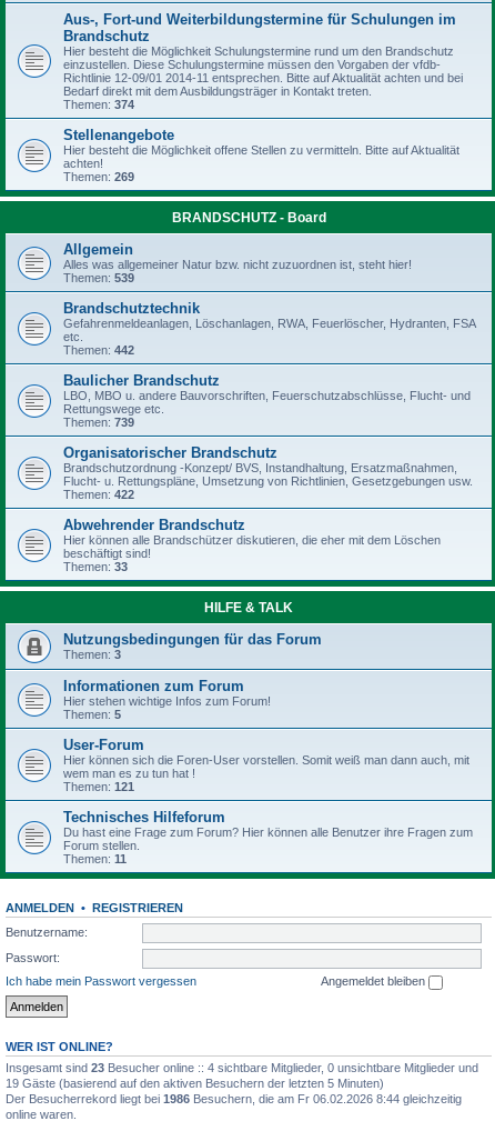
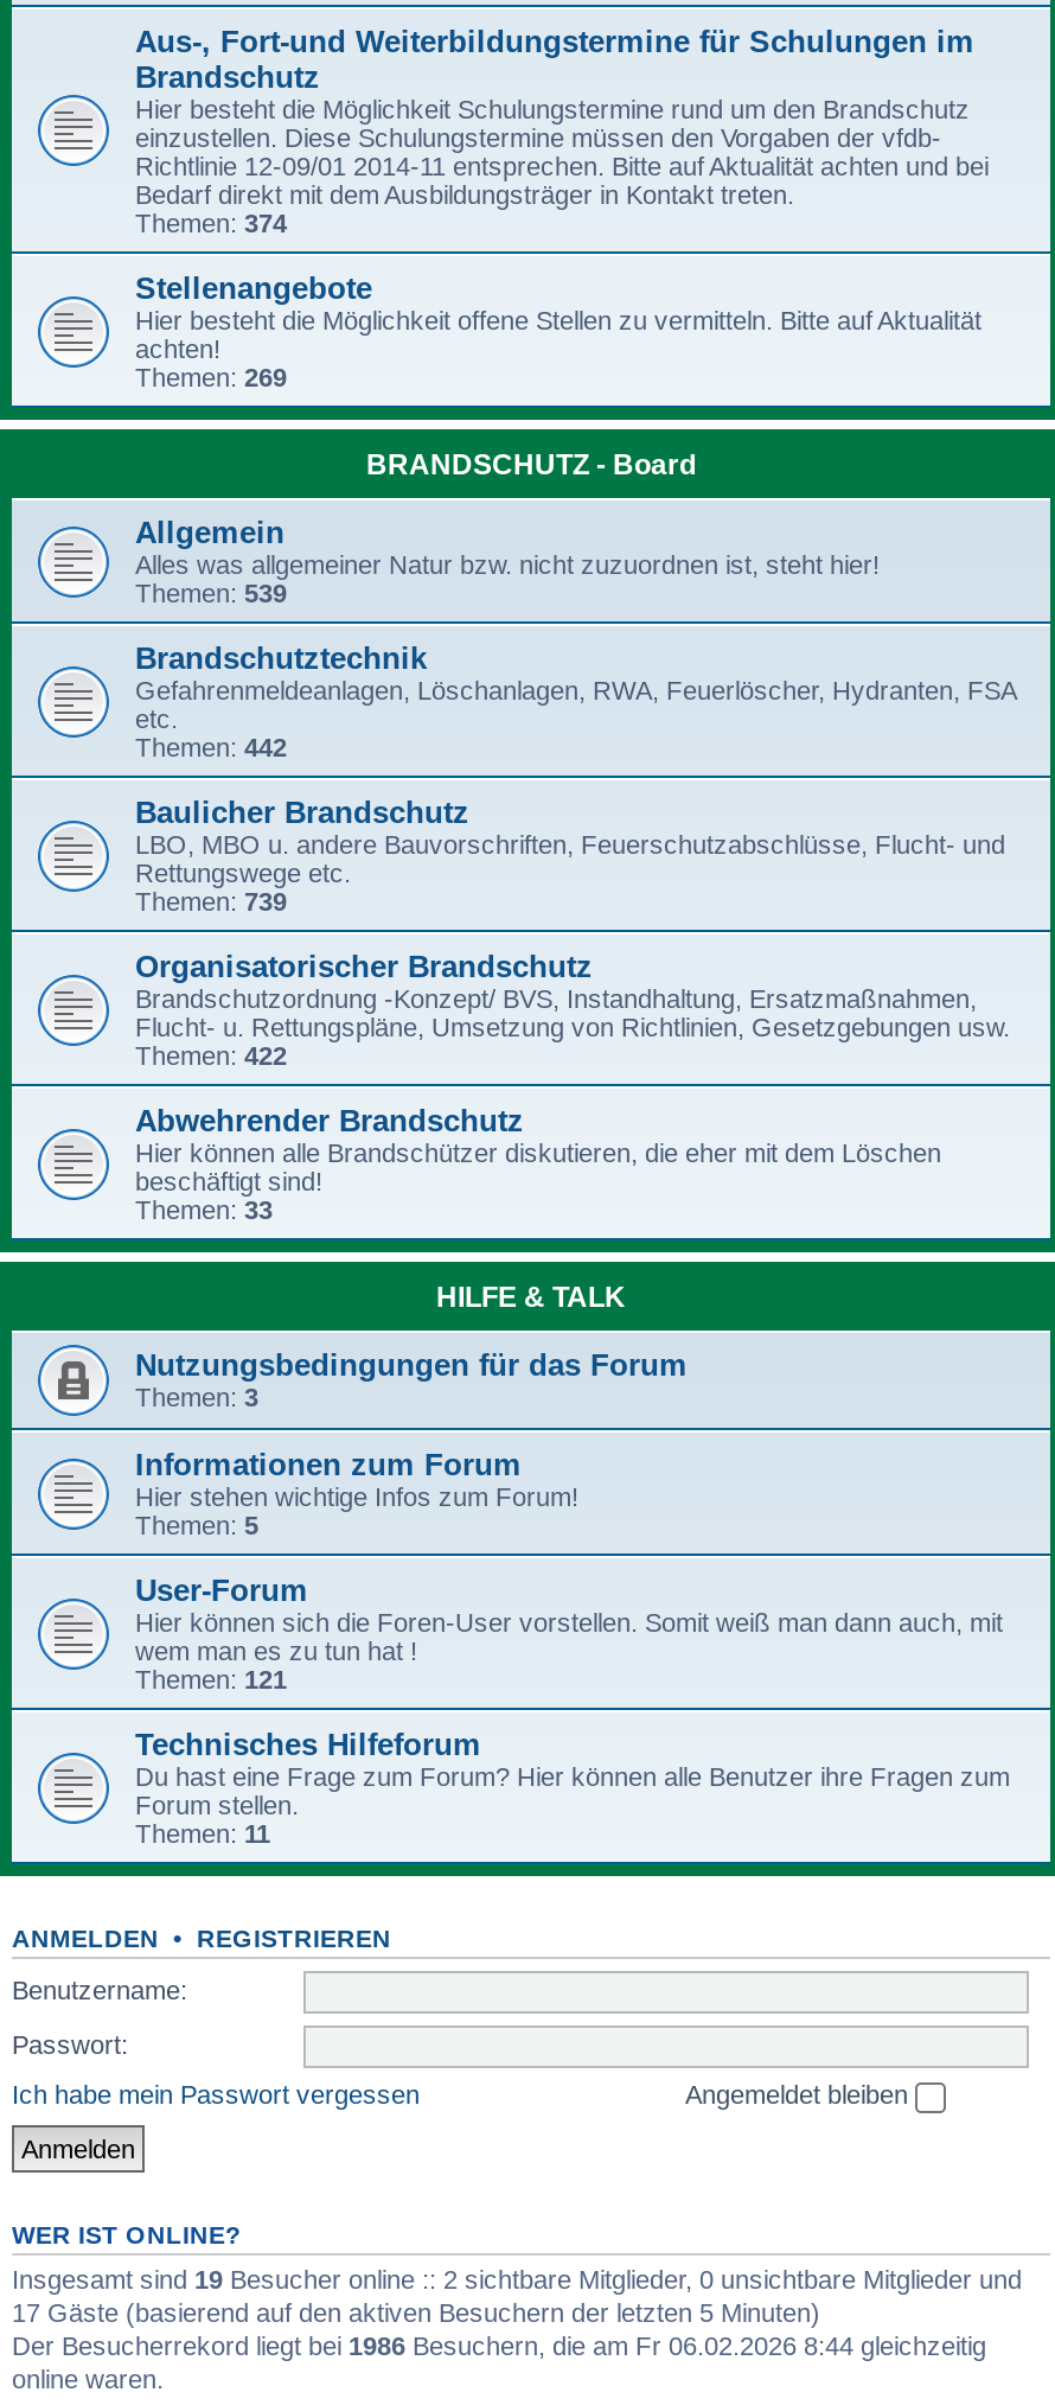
[6,1061,478,1074] Insgesamt sind 23 Besucher online :: 4 sichtbare Mitglieder, 0 unsichtbare Mitglieder und -> [12,2264,1022,2293] Insgesamt sind 19 Besucher online :: 2 sichtbare Mitglieder, 0 unsichtbare Mitglieder und
[6,1076,384,1089] 19 Gäste (basierend auf den aktiven Besuchern der letzten 5 Minuten) -> [12,2297,820,2326] 17 Gäste (basierend auf den aktiven Besuchern der letzten 5 Minuten)

